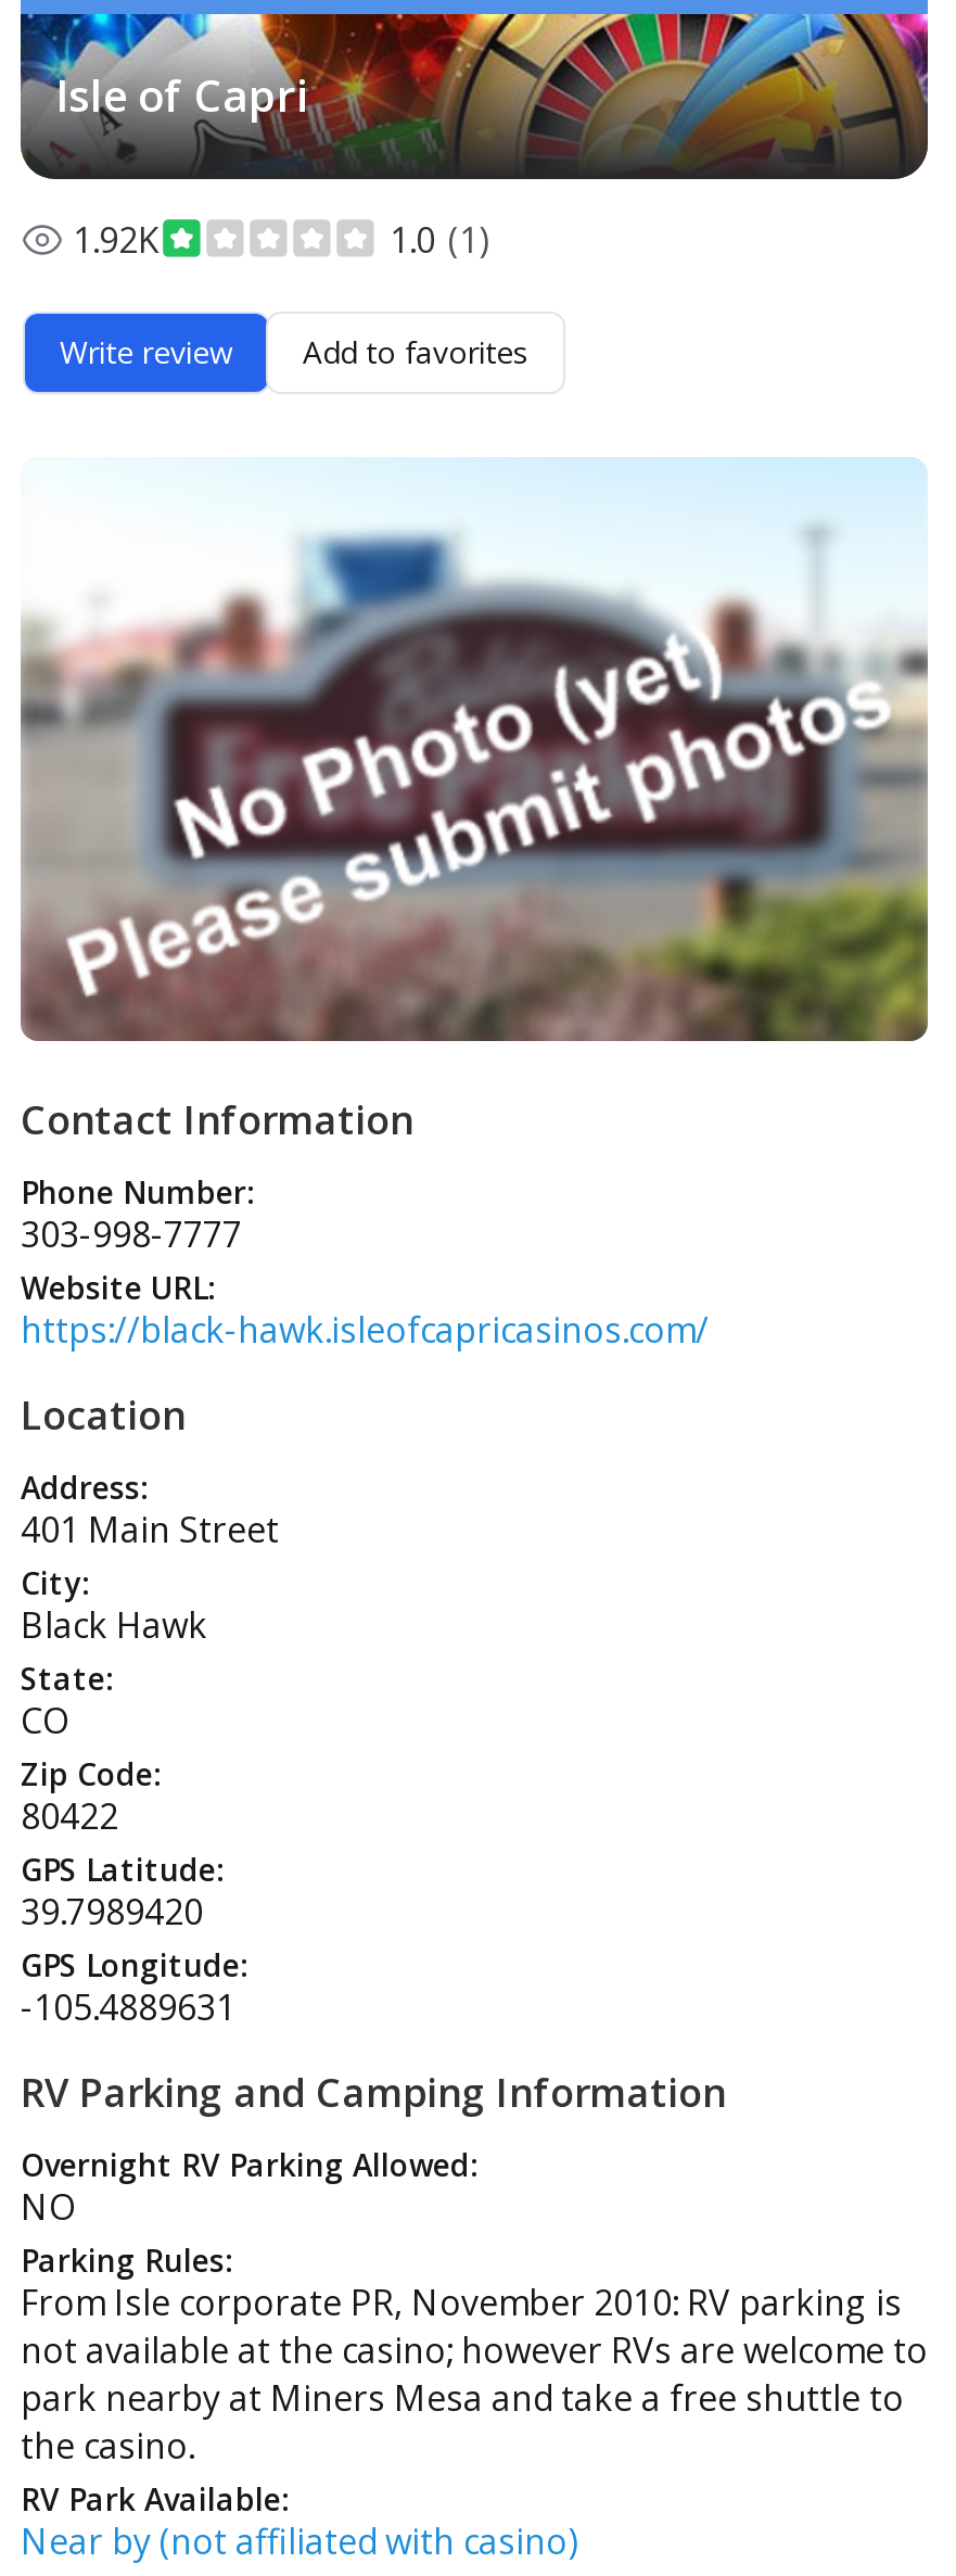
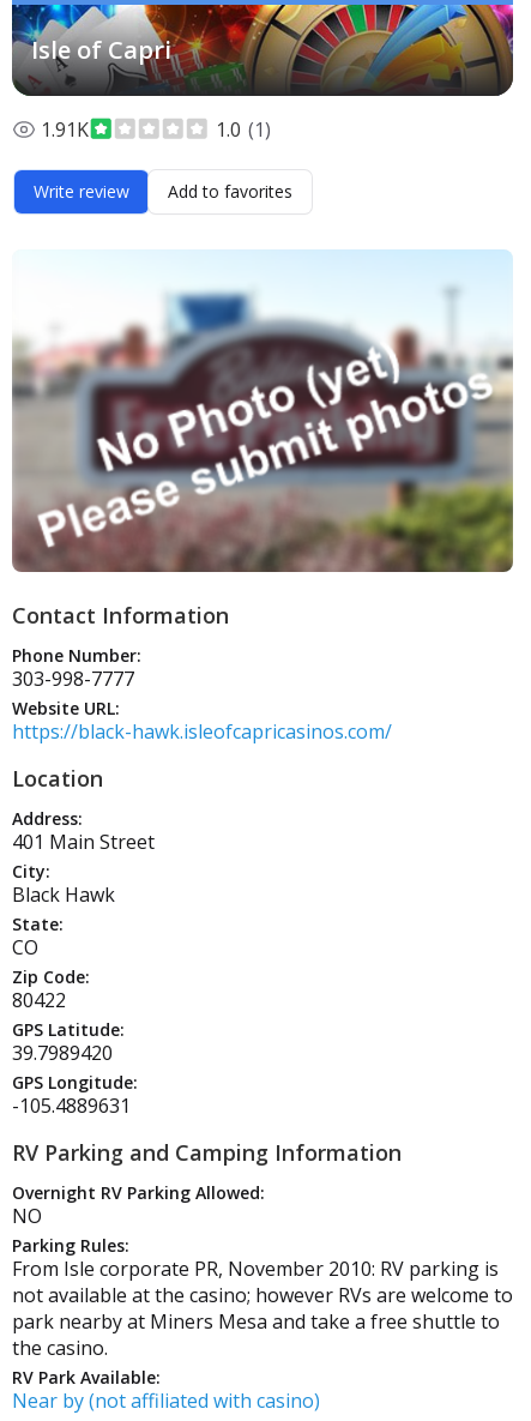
[73,216,160,264] 1.92K -> [41,117,89,143] 1.91K

